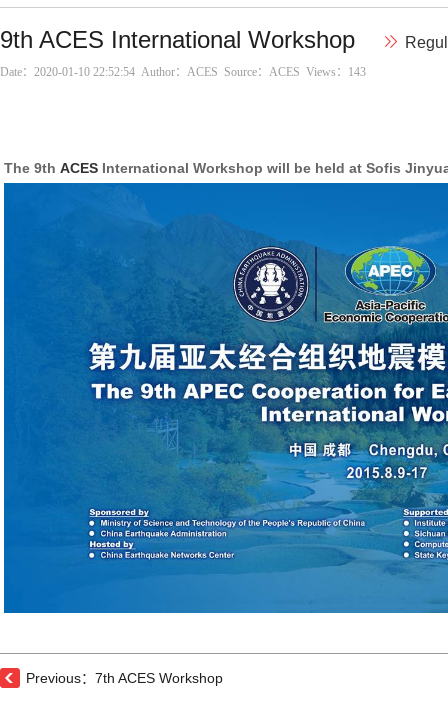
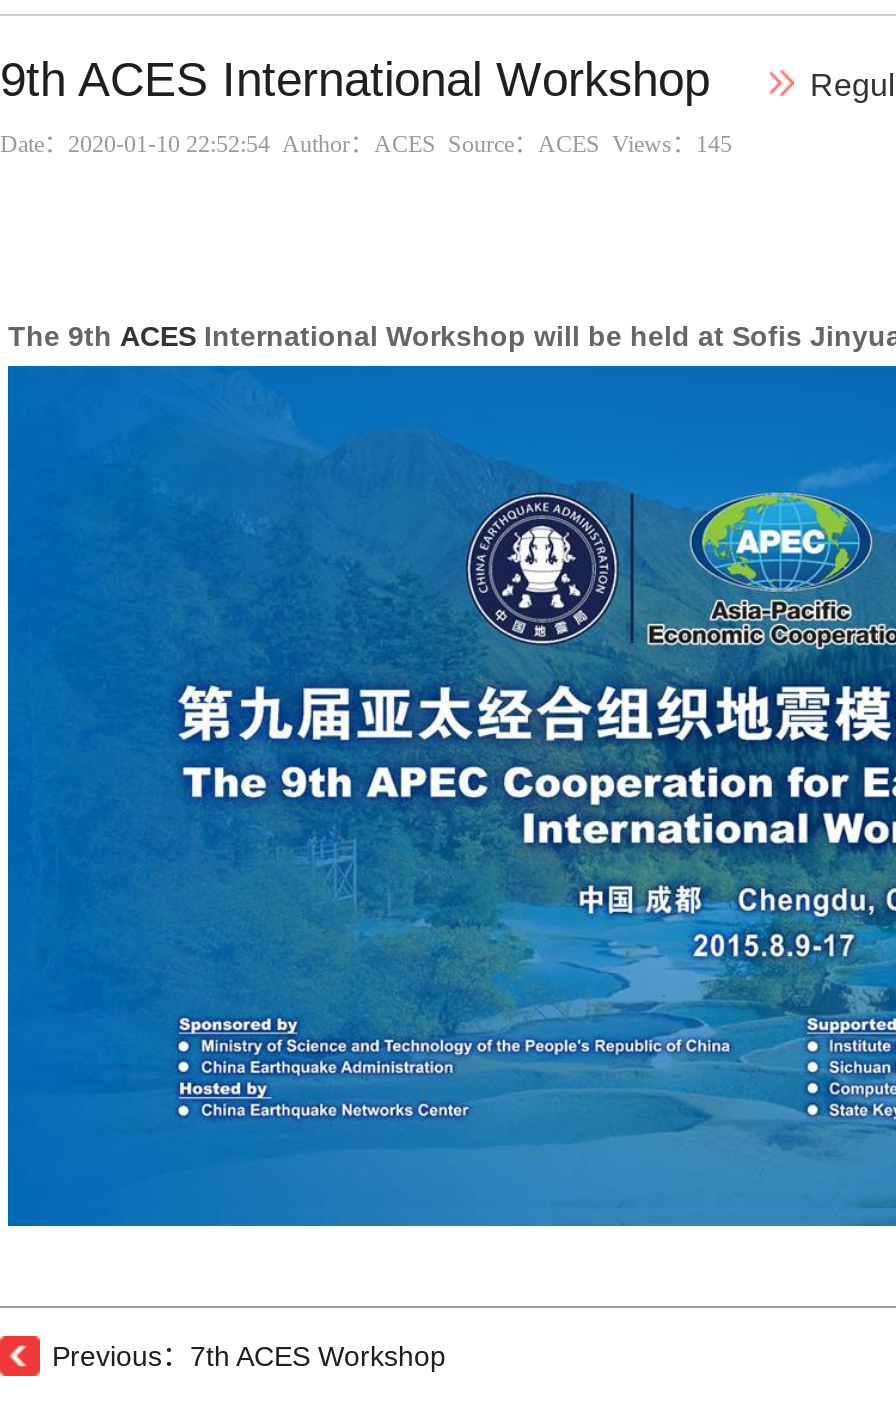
[0,65,366,79] Date：2020-01-10 22:52:54 Author：ACES Source：ACES Views：143 -> [0,130,732,158] Date：2020-01-10 22:52:54 Author：ACES Source：ACES Views：145

